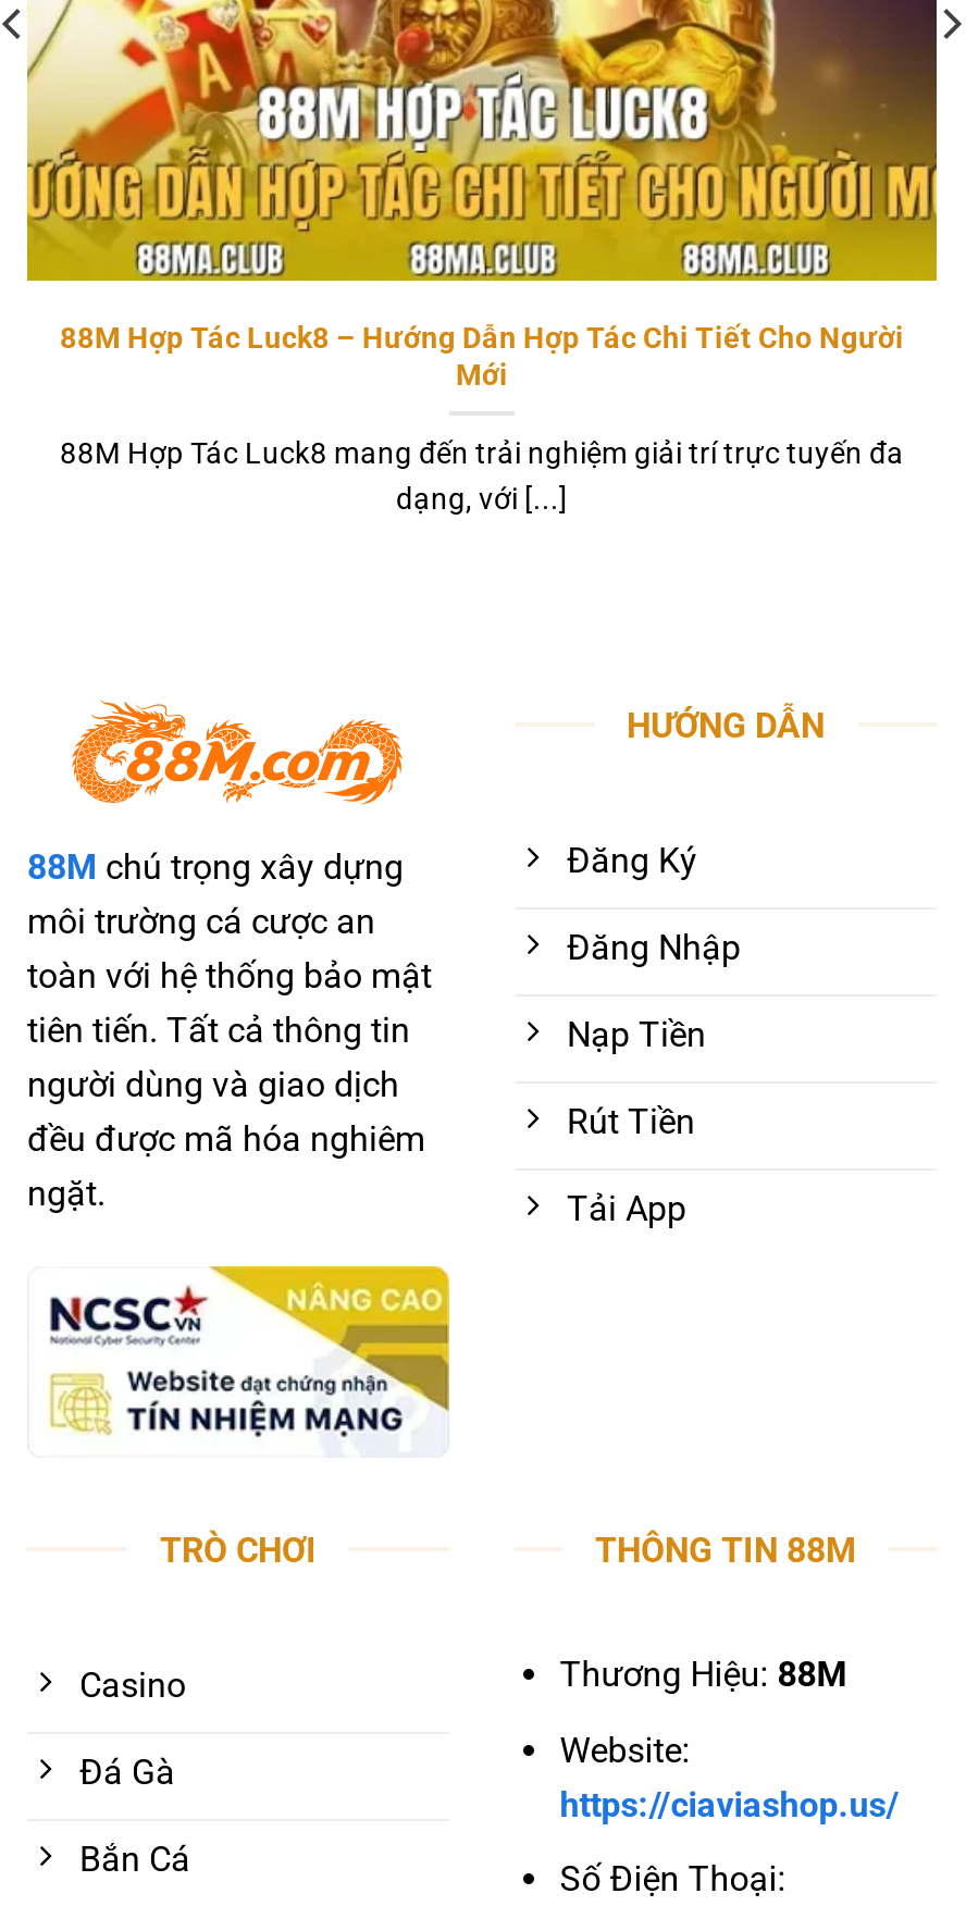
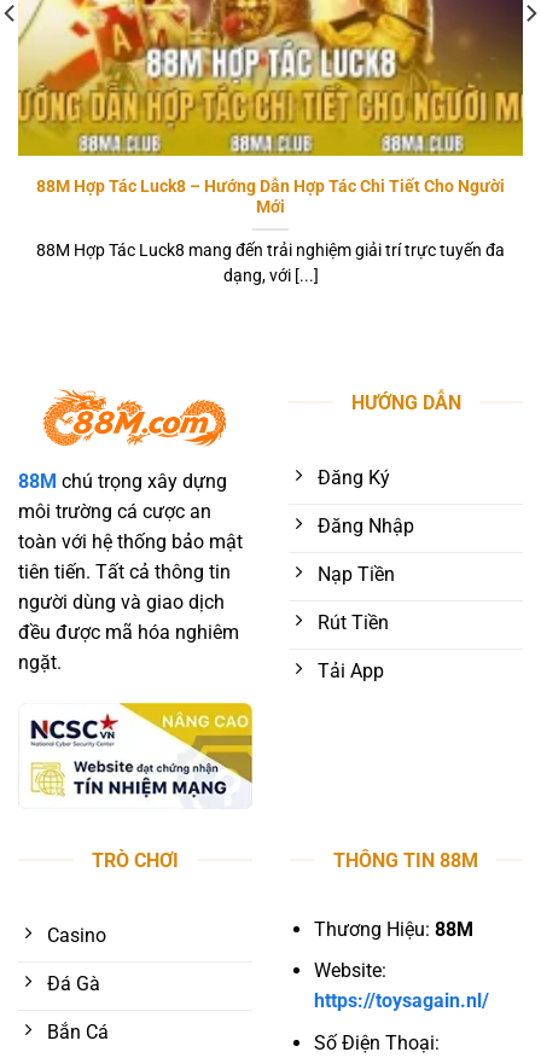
[560,1783,899,1824] https://ciaviashop.us/ -> [314,990,489,1012] https://toysagain.nl/

